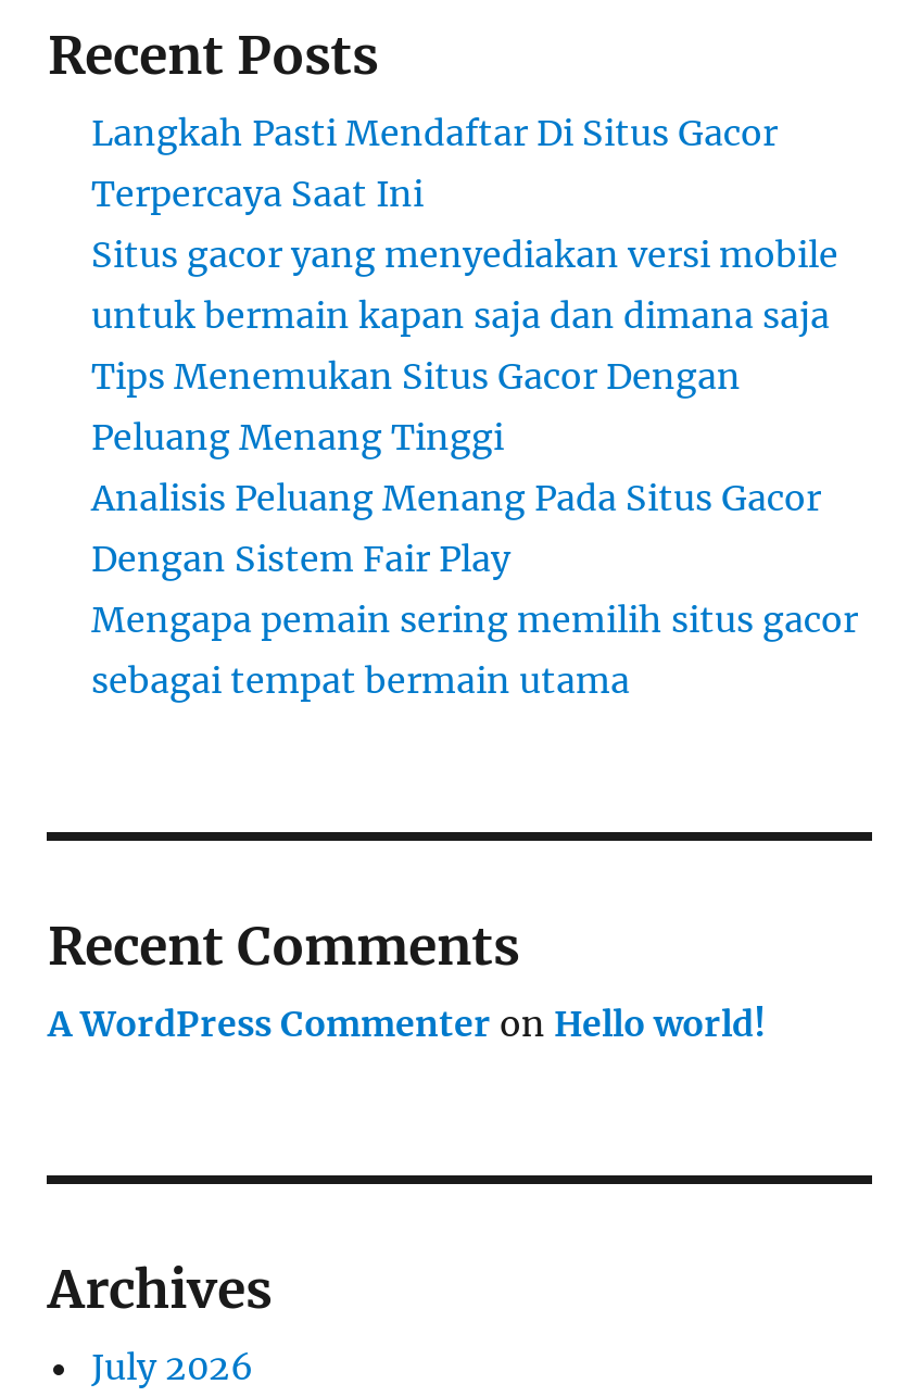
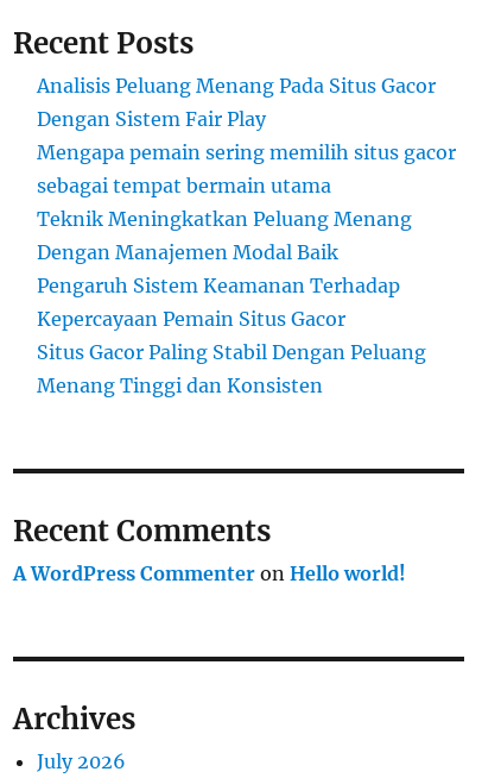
[91,111,838,459] Langkah Pasti Mendaftar Di Situs Gacor | Terpercaya Saat Ini | Situs gacor yang menyediakan versi mobile | untuk bermain kapan saja dan dimana saja | Tips Menemukan Situs Gacor Dengan | Peluang Menang Tinggi -> none
moved [91,476,858,702] -> [37,74,456,198]: Analisis Peluang Menang Pada Situs Gacor | Dengan Sistem Fair Play | Mengapa pemain sering memilih situs gacor | sebagai tempat bermain utama
none -> [37,207,427,397] Teknik Meningkatkan Peluang Menang | Dengan Manajemen Modal Baik | Pengaruh Sistem Keamanan Terhadap | Kepercayaan Pemain Situs Gacor | Situs Gacor Paling Stabil Dengan Peluang | Menang Tinggi dan Konsisten

